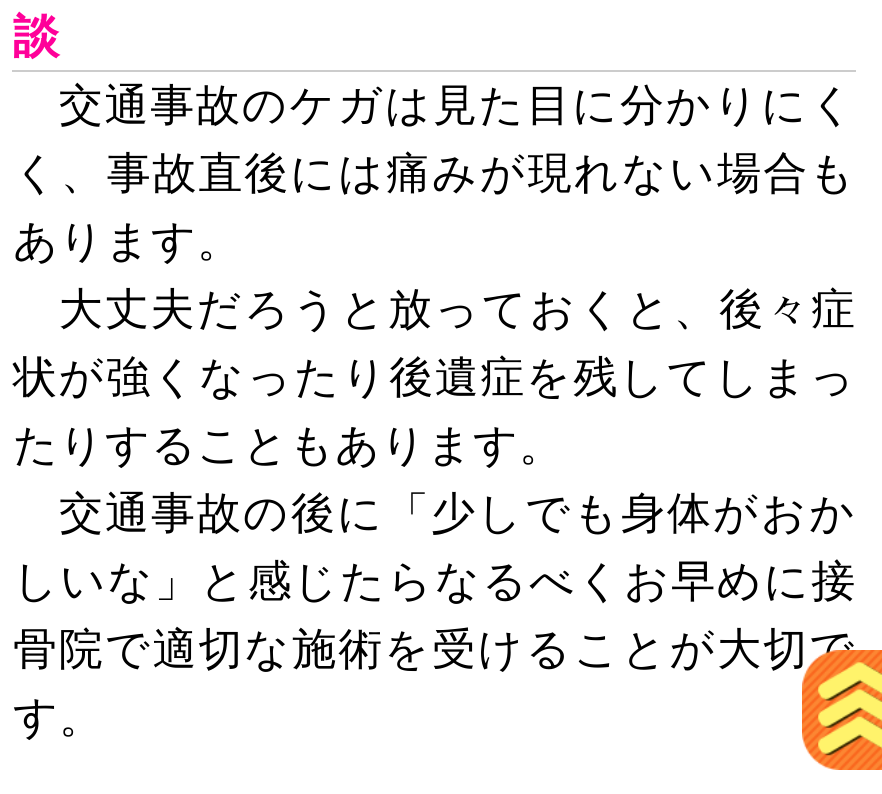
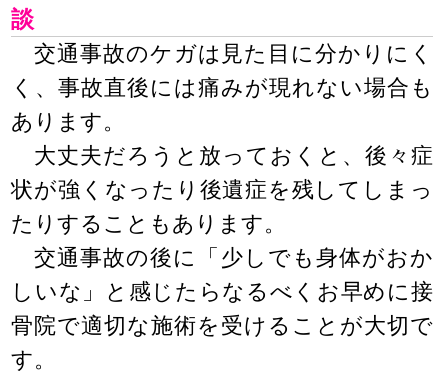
[800,648,876,772] [image] -> none

